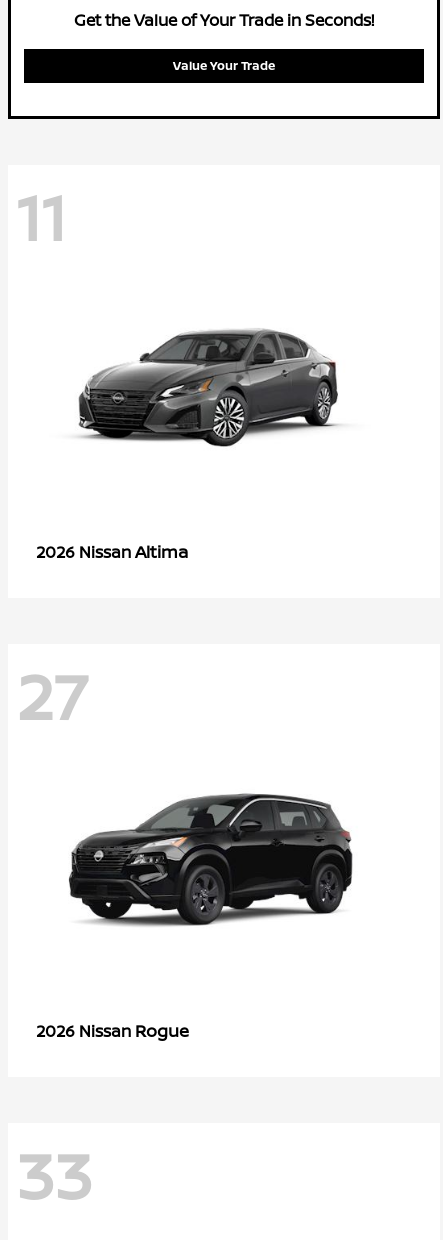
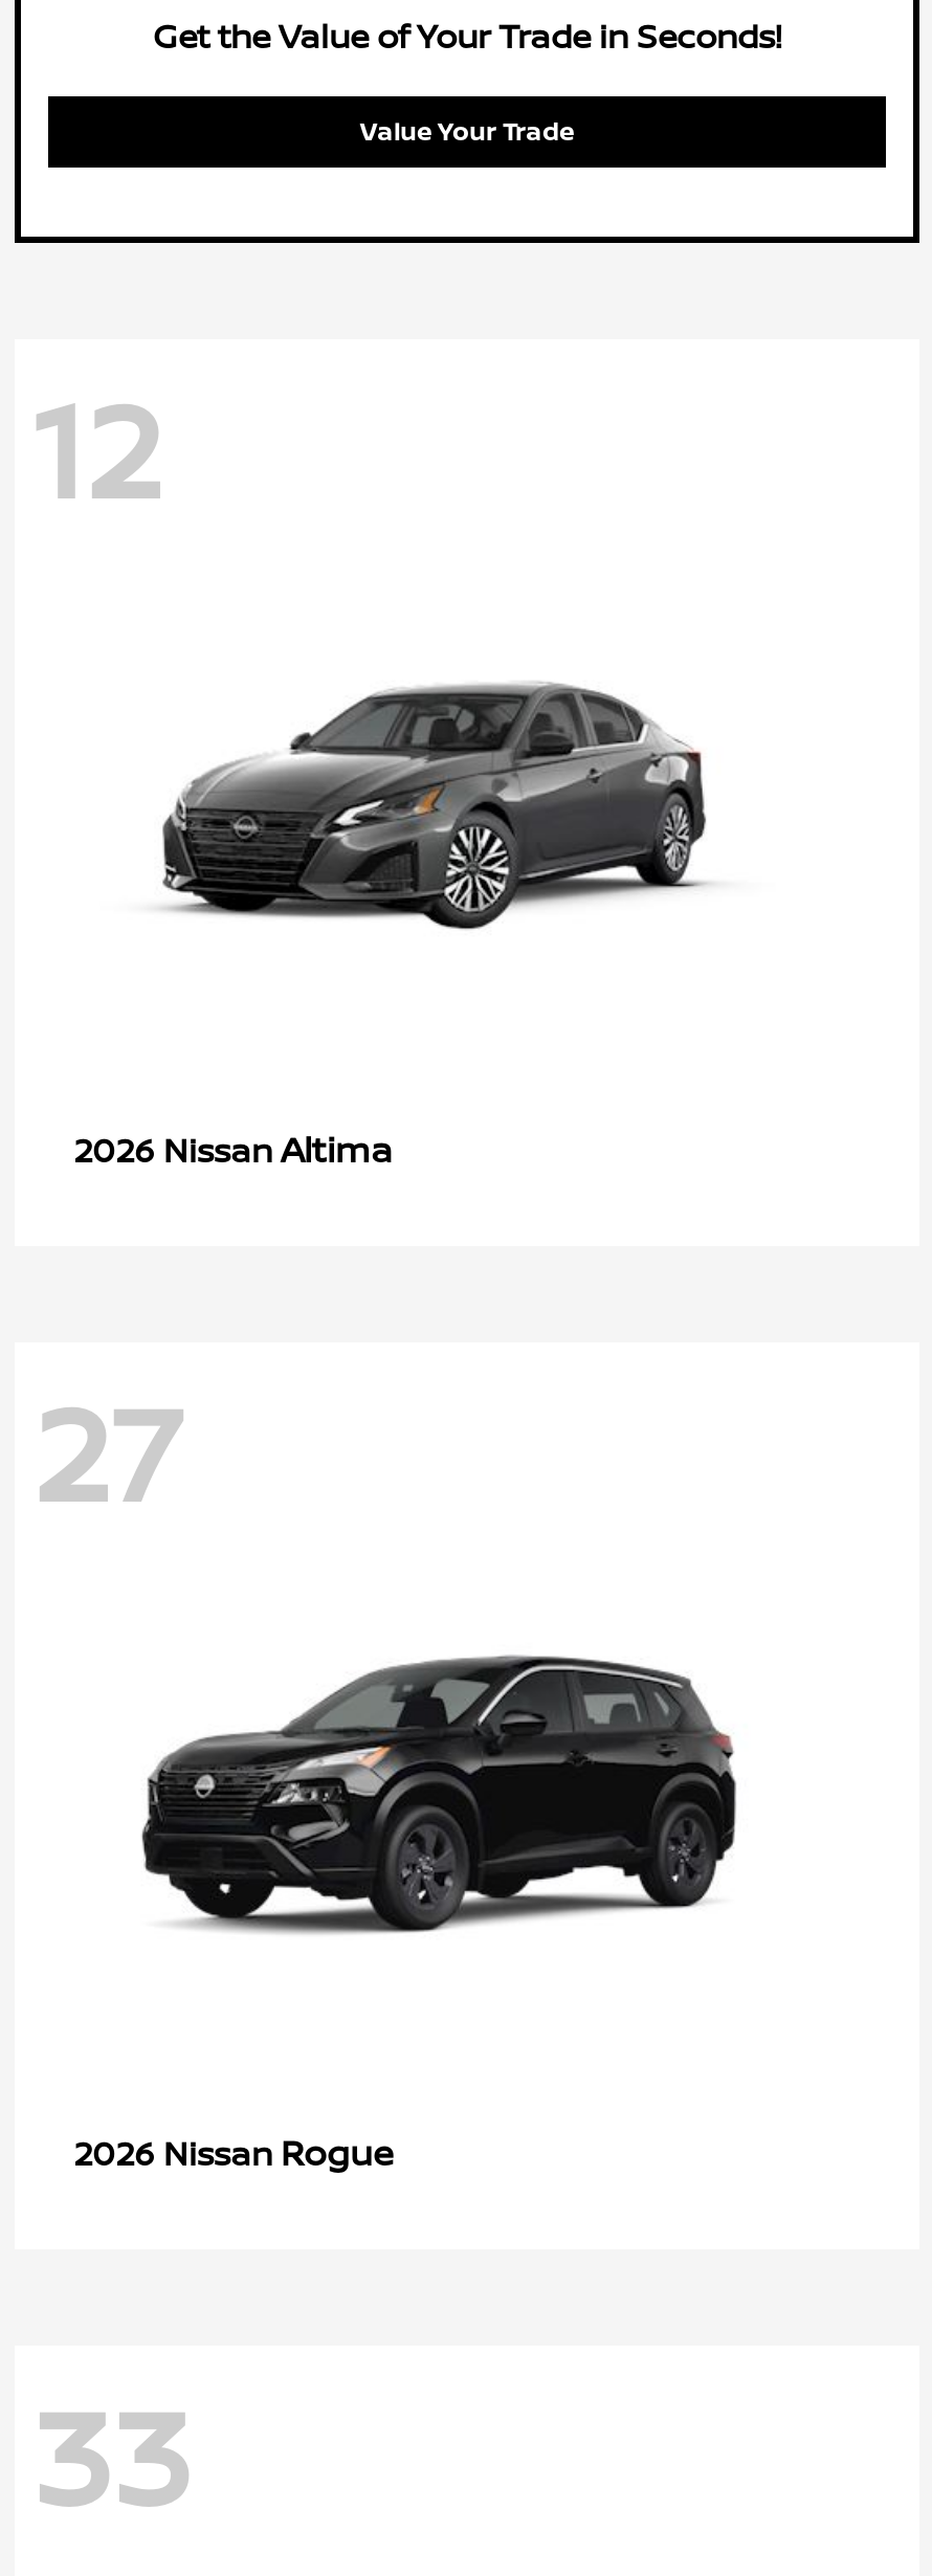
[16,173,66,260] 11 -> [31,357,161,539] 12

